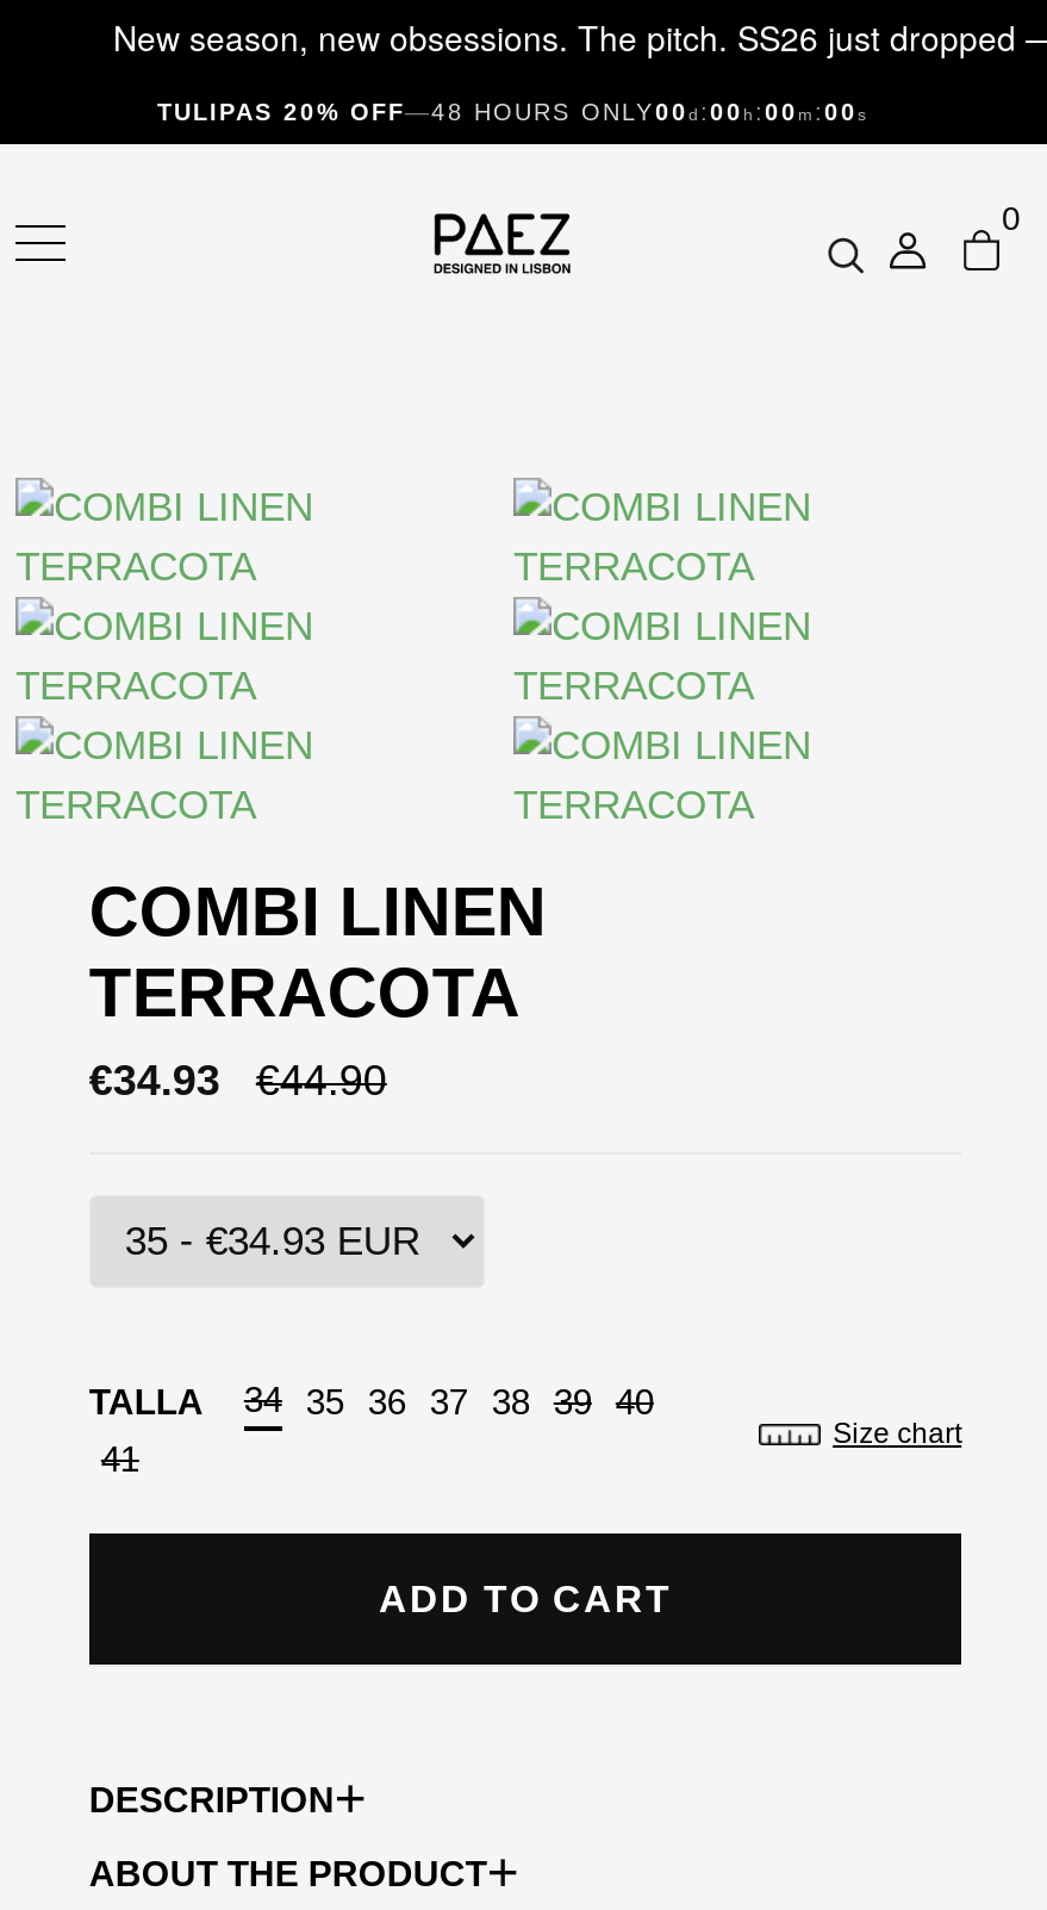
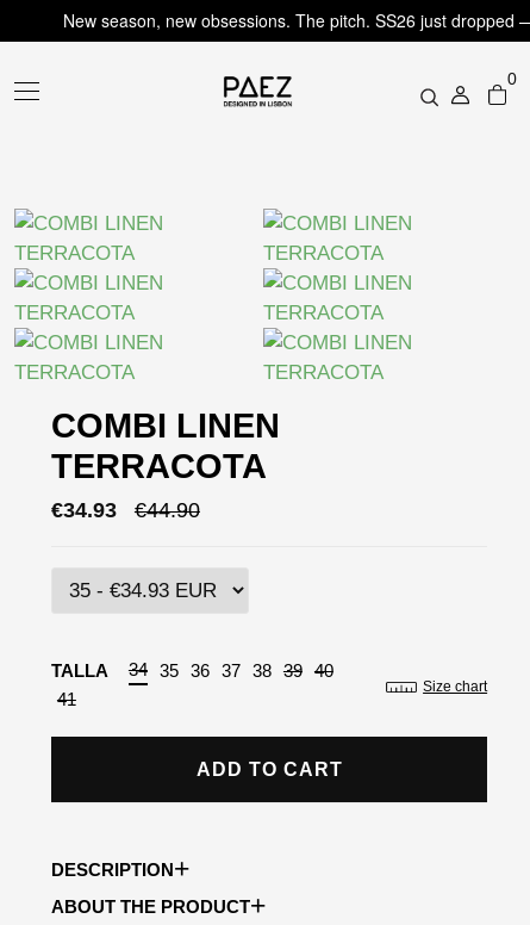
[157,99,870,125] TULIPAS 20% OFF—48 HOURS ONLY 00 d: 00 h: 00 m: 00 s -> none

